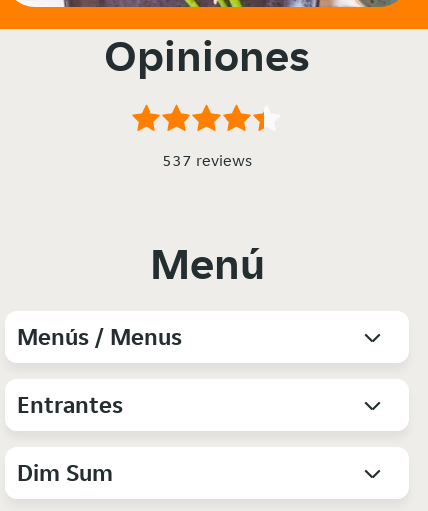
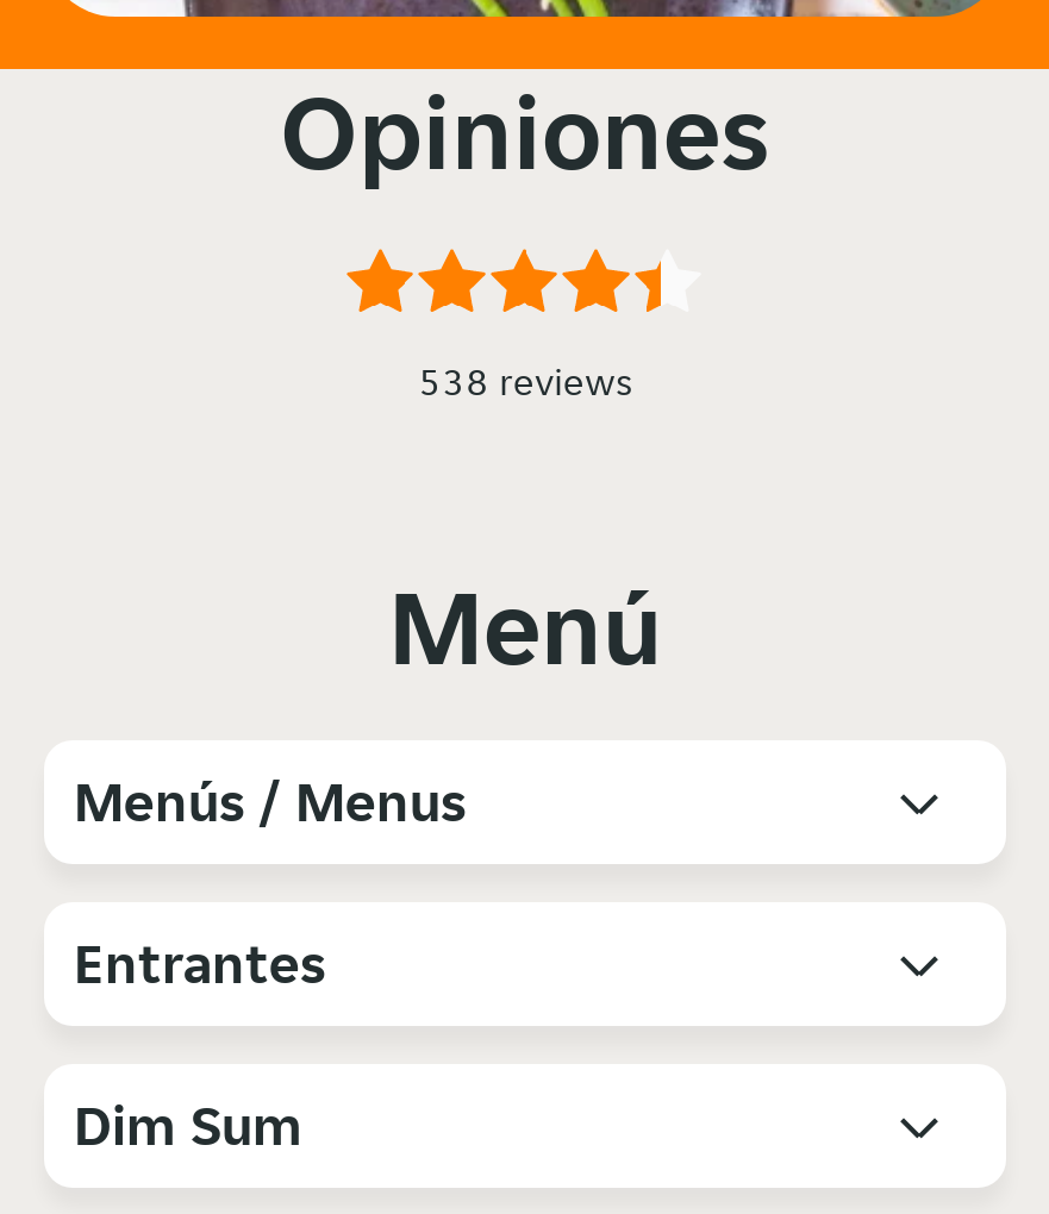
[162,150,252,171] 537 reviews -> [418,358,632,408] 538 reviews

